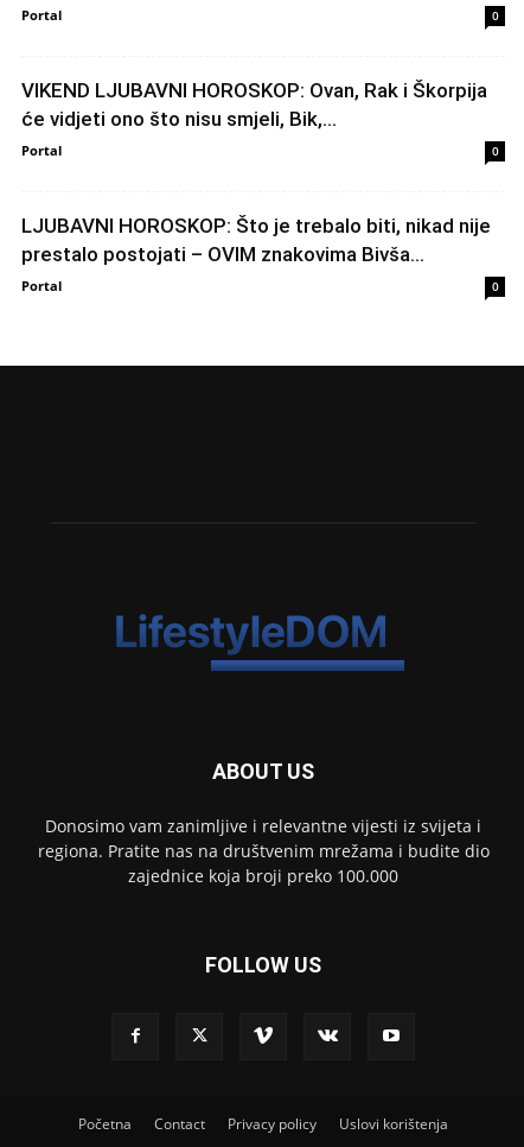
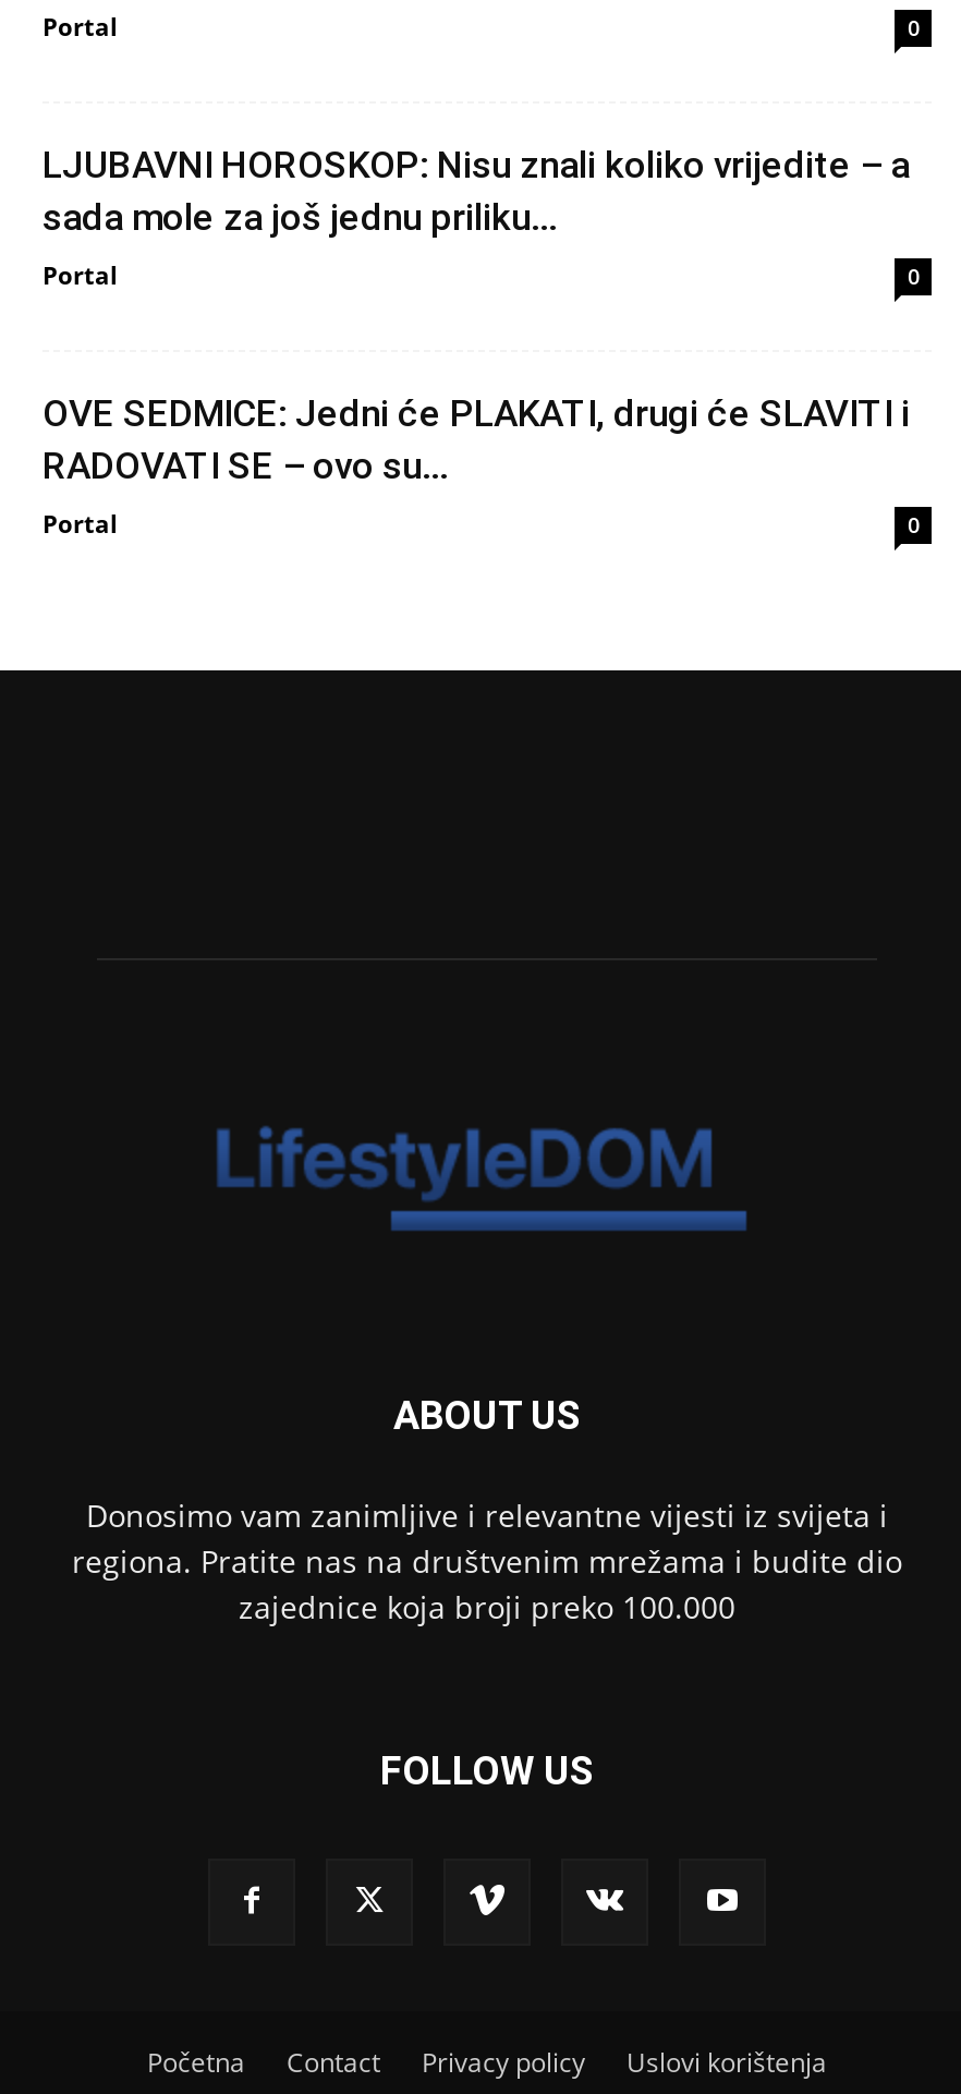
[21,78,487,130] VIKEND LJUBAVNI HOROSKOP: Ovan, Rak i Škorpija | će vidjeti ono što nisu smjeli, Bik,... -> [42,143,910,239] LJUBAVNI HOROSKOP: Nisu znali koliko vrijedite – a | sada mole za još jednu priliku...
[21,214,491,266] LJUBAVNI HOROSKOP: Što je trebalo biti, nikad nije | prestalo postojati – OVIM znakovima Bivša... -> [42,391,910,487] OVE SEDMICE: Jedni će PLAKATI, drugi će SLAVITI i | RADOVATI SE – ovo su...

